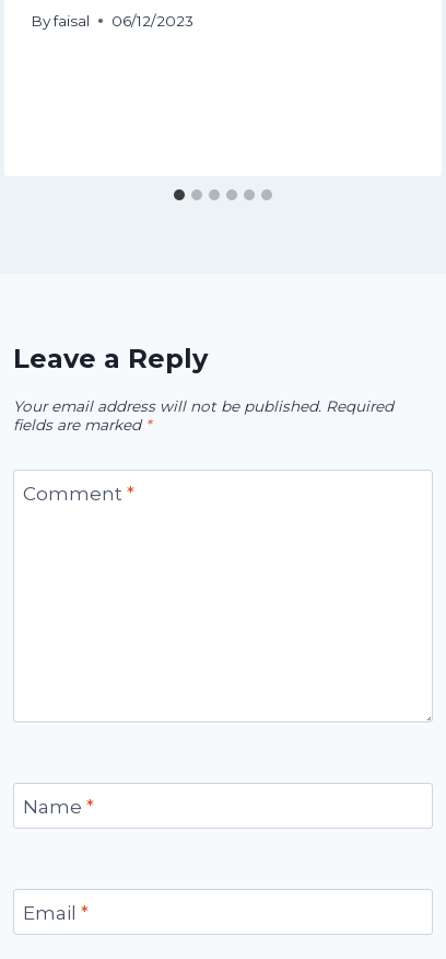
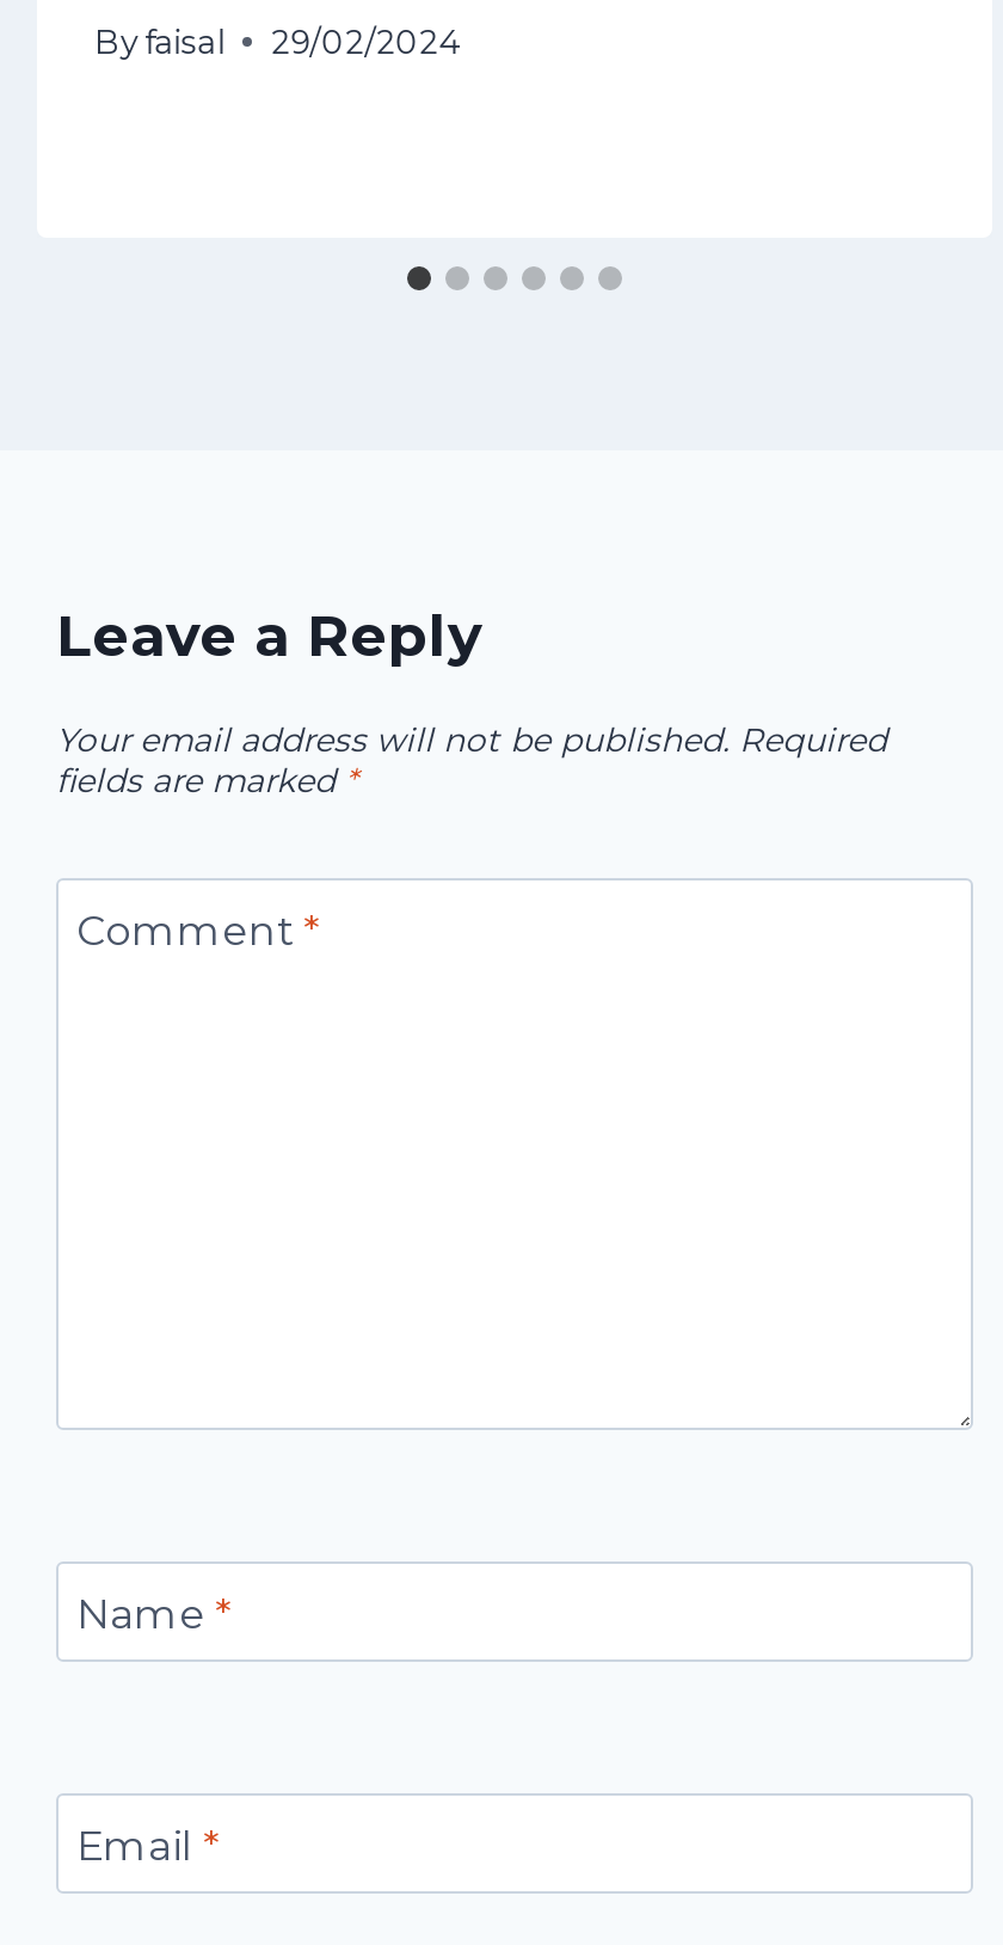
[31,11,194,29] By faisal 06/12/2023 -> [94,22,460,60] By faisal 29/02/2024

